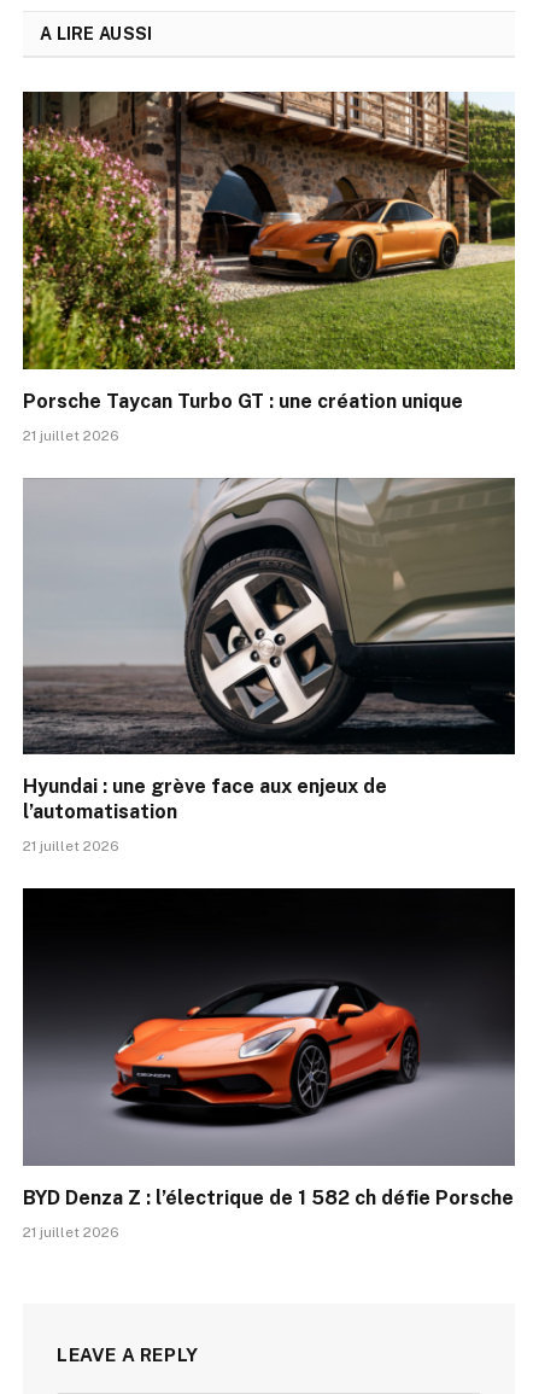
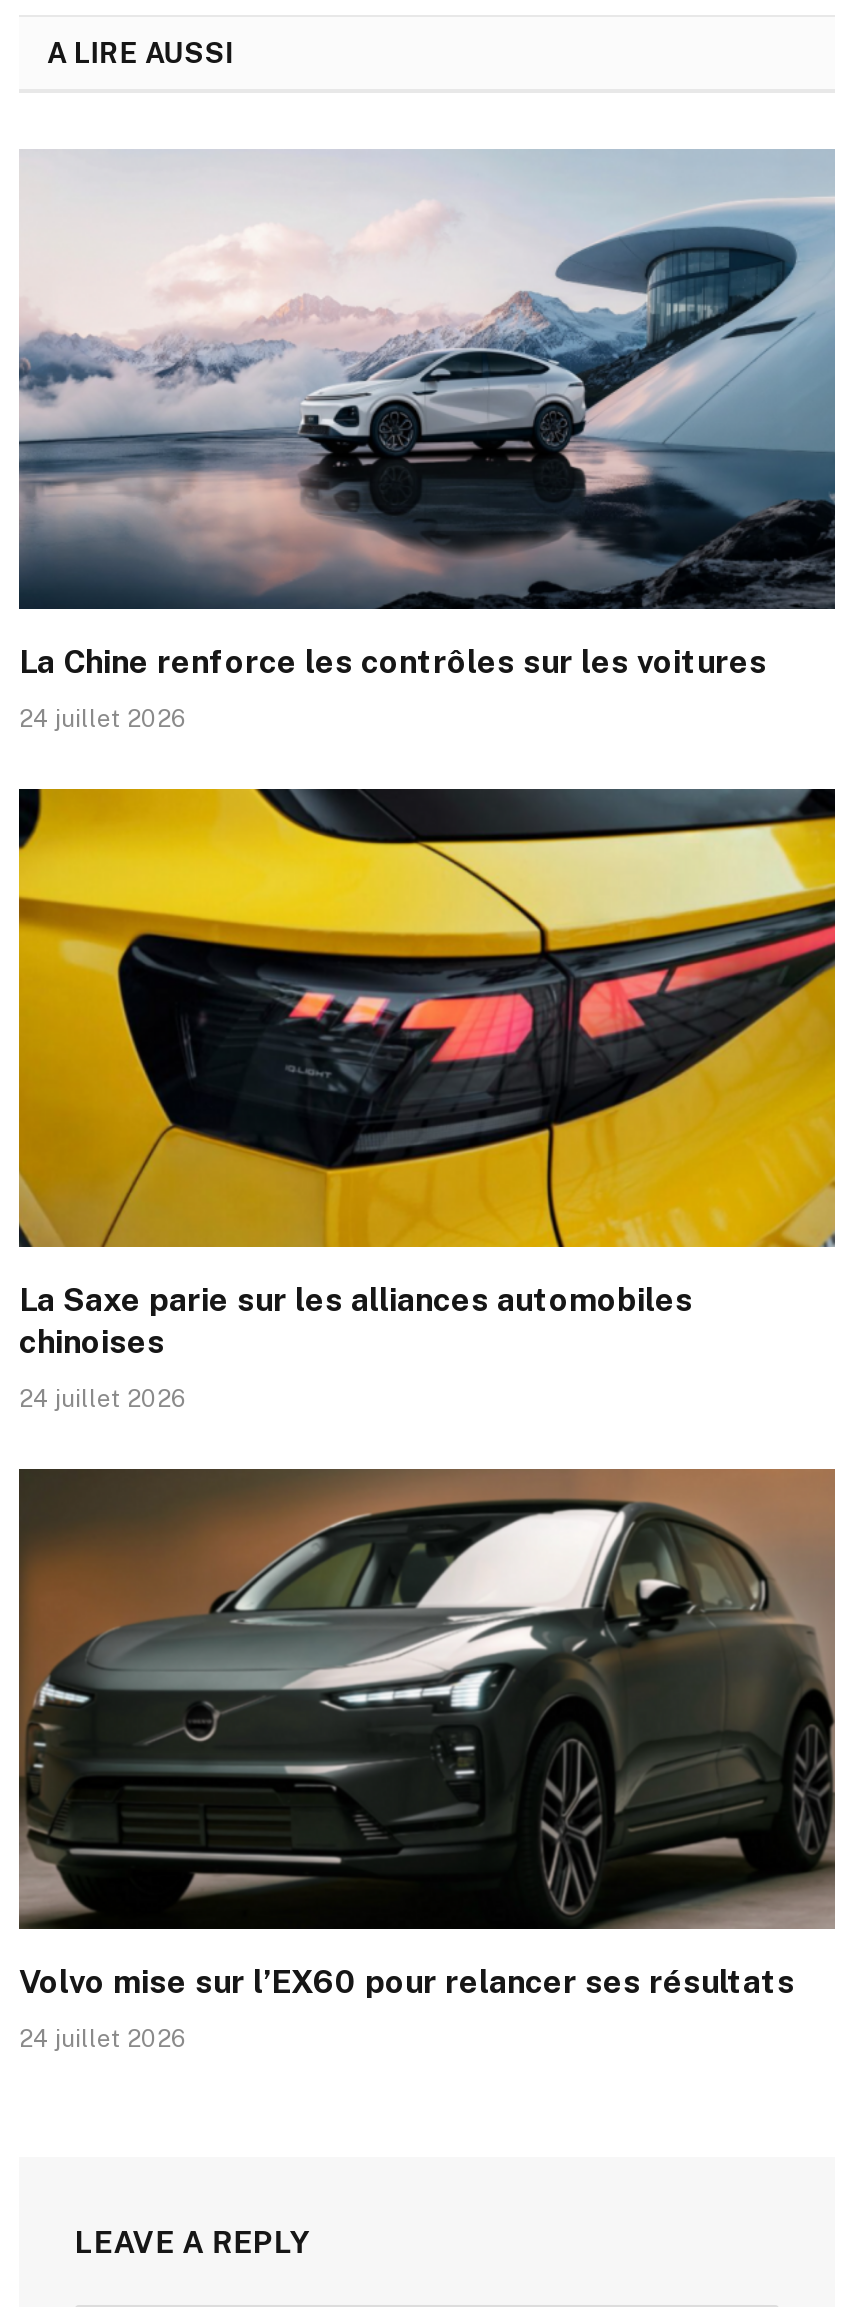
[22,91,516,412] [image] | Porsche Taycan Turbo GT : une création unique -> [17,149,837,680] [image] | La Chine renforce les contrôles sur les voitures
[23,427,119,444] 21 juillet 2026 -> [19,704,187,732] 24 juillet 2026
[22,477,516,823] [image] | Hyundai : une grève face aux enjeux de | l’automatisation -> [17,787,837,1361] [image] | La Saxe parie sur les alliances automobiles | chinoises
[23,838,119,855] 21 juillet 2026 -> [19,1385,187,1413] 24 juillet 2026
[23,887,516,1209] [image] | BYD Denza Z : l’électrique de 1 582 ch défie Porsche -> [19,1467,837,2000] [image] | Volvo mise sur l’EX60 pour relancer ses résultats
[23,1223,119,1240] 21 juillet 2026 -> [19,2024,187,2052] 24 juillet 2026

